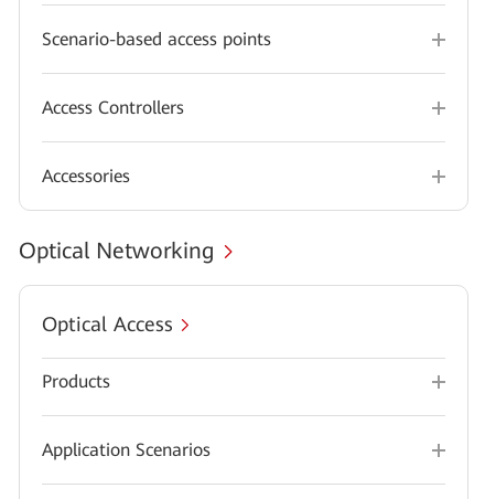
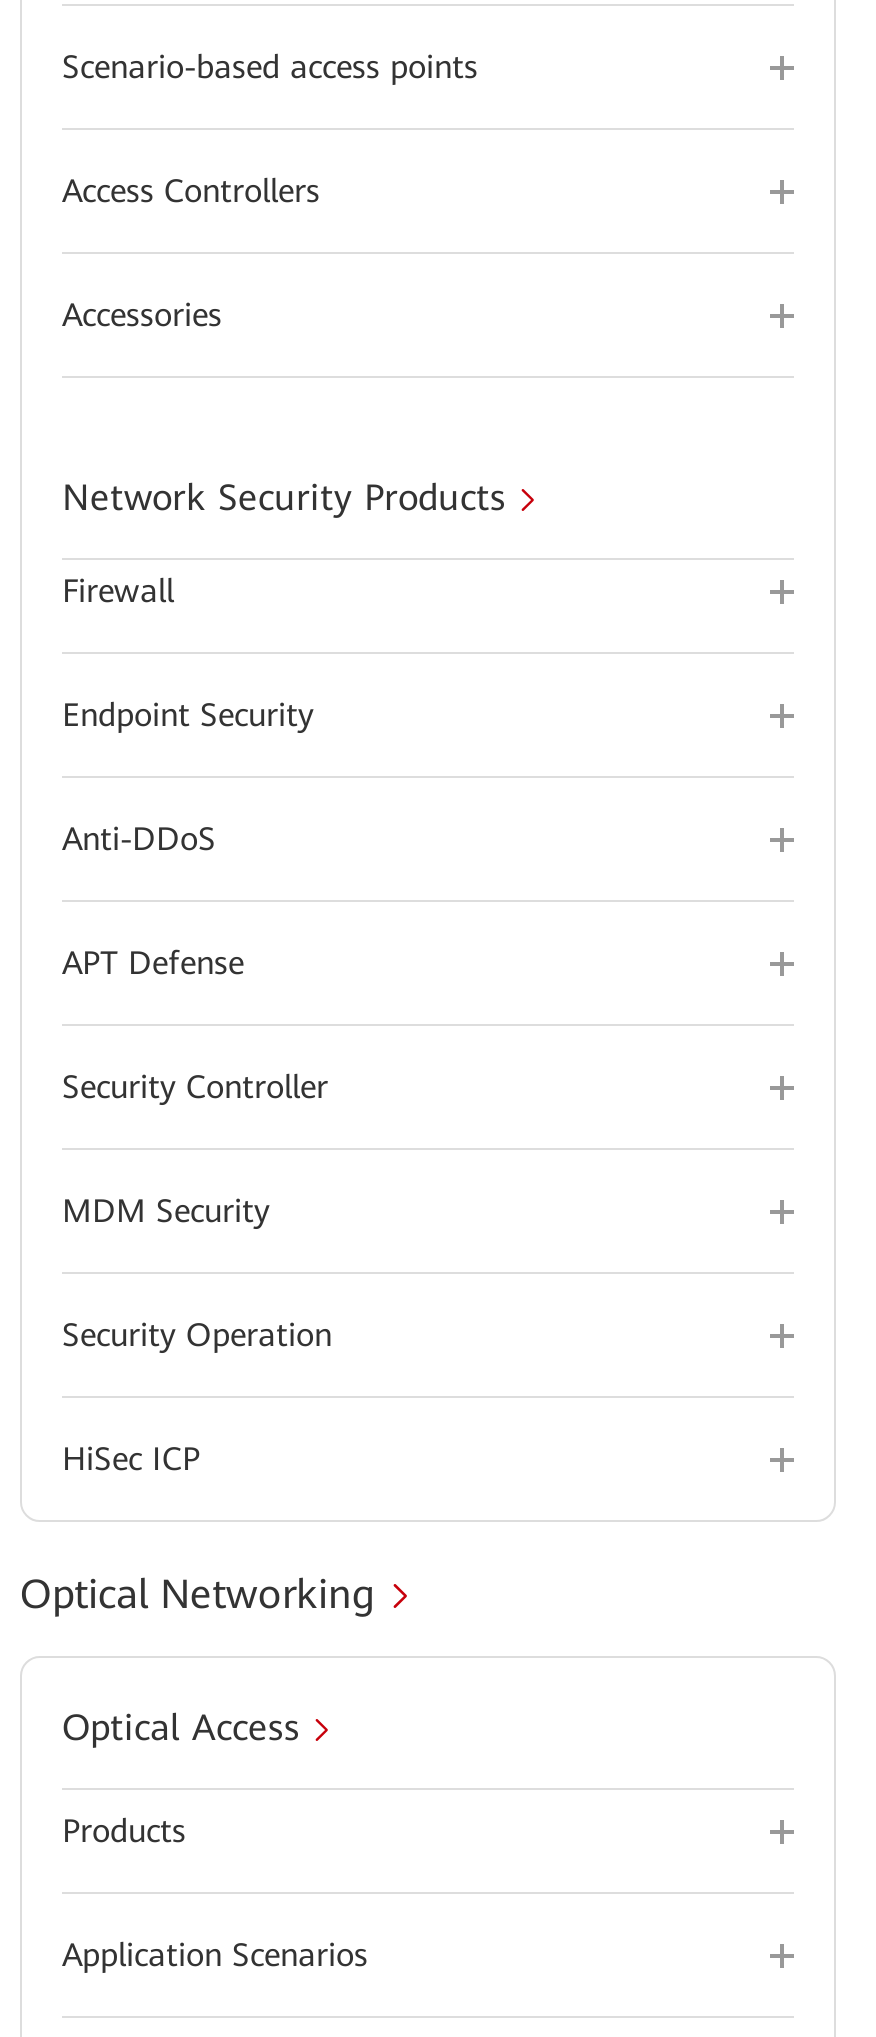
none -> [62,476,506,1478] Network Security Products | Firewall | Endpoint Security | Anti-DDoS | APT Defense | Security Controller | MDM Security | Security Operation | HiSec ICP

